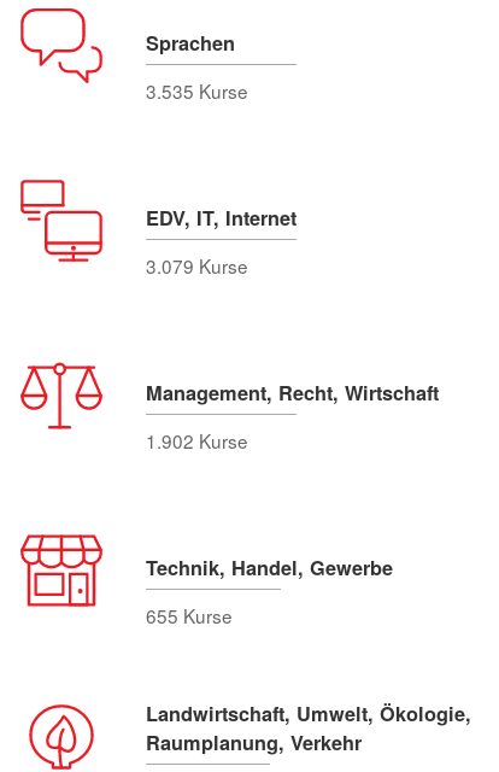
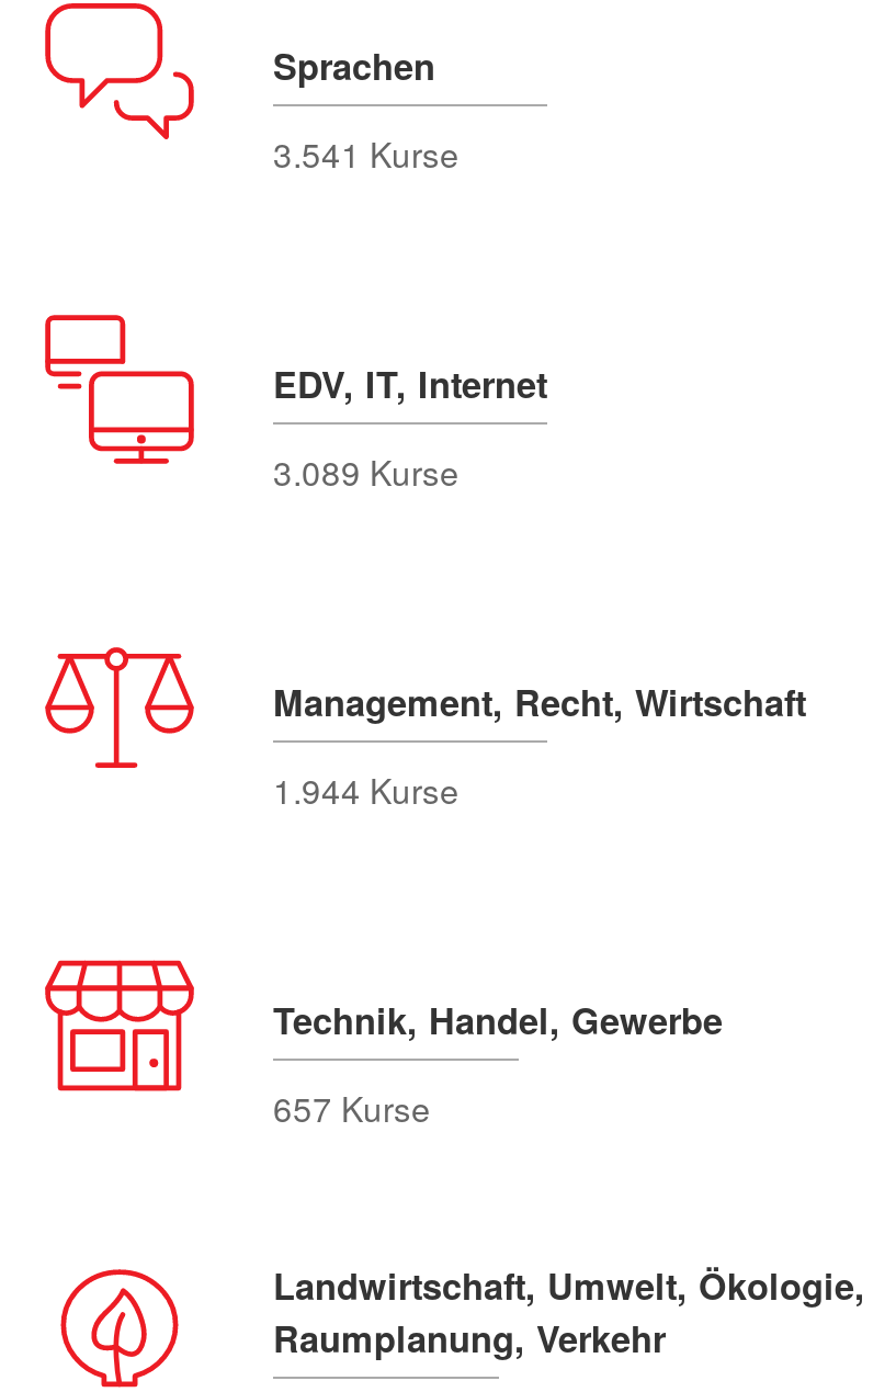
[146,77,248,104] 3.535 Kurse -> [273,129,460,177] 3.541 Kurse
[146,252,248,279] 3.079 Kurse -> [273,447,460,495] 3.089 Kurse
[146,427,248,454] 1.902 Kurse -> [273,765,460,813] 1.944 Kurse
[146,602,233,629] 655 Kurse -> [273,1083,431,1131] 657 Kurse

